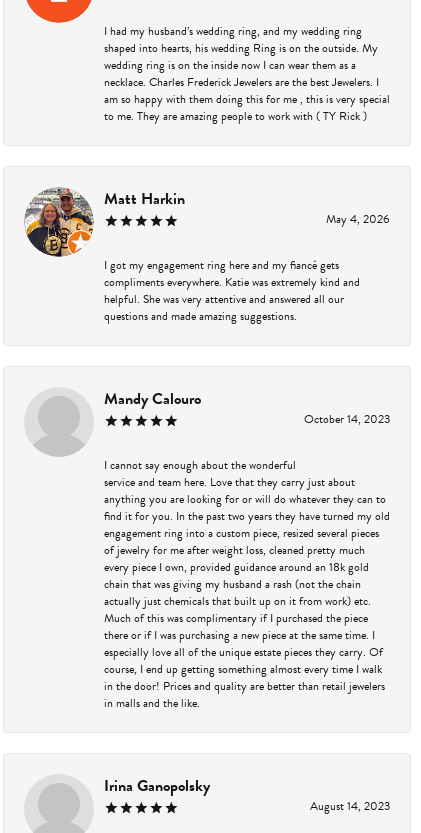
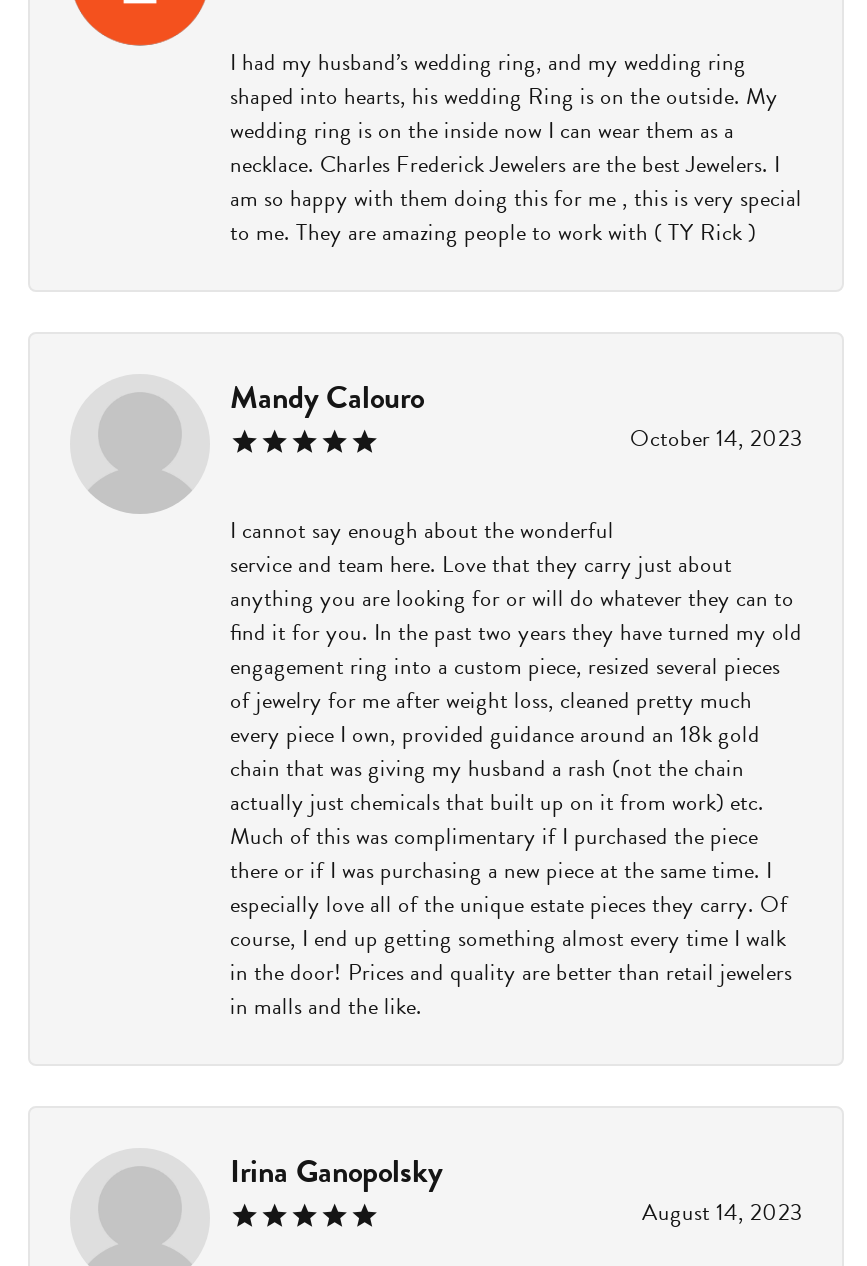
[25,187,390,325] [image] | Matt Harkin | May 4, 2026 | I got my engagement ring here and my fiancé gets | compliments everywhere. Katie was extremely kind and | helpful. She was very attentive and answered all our | questions and made amazing suggestions. -> none

